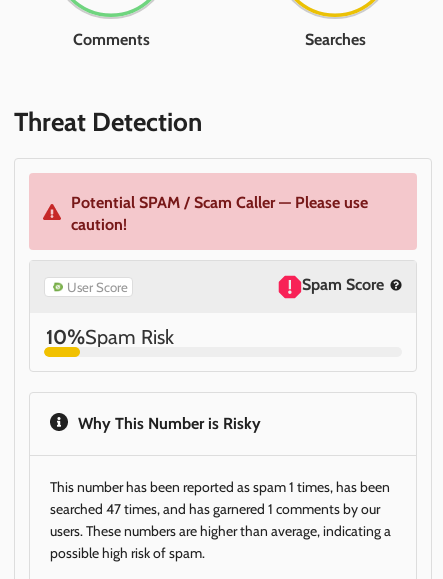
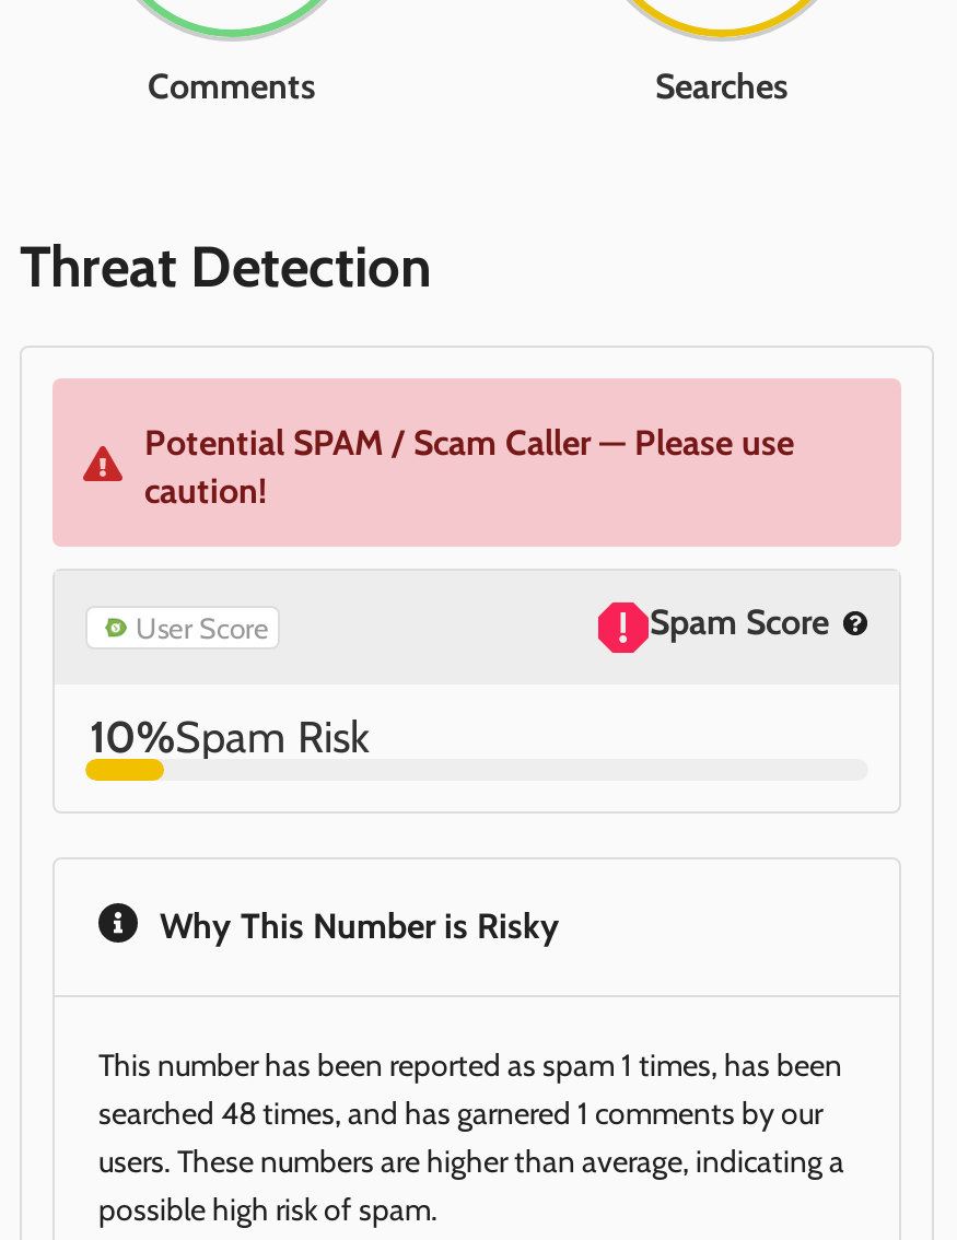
[50,500,380,518] searched 47 times, and has garnered 1 comments by our -> [98,1093,822,1133] searched 48 times, and has garnered 1 comments by our

